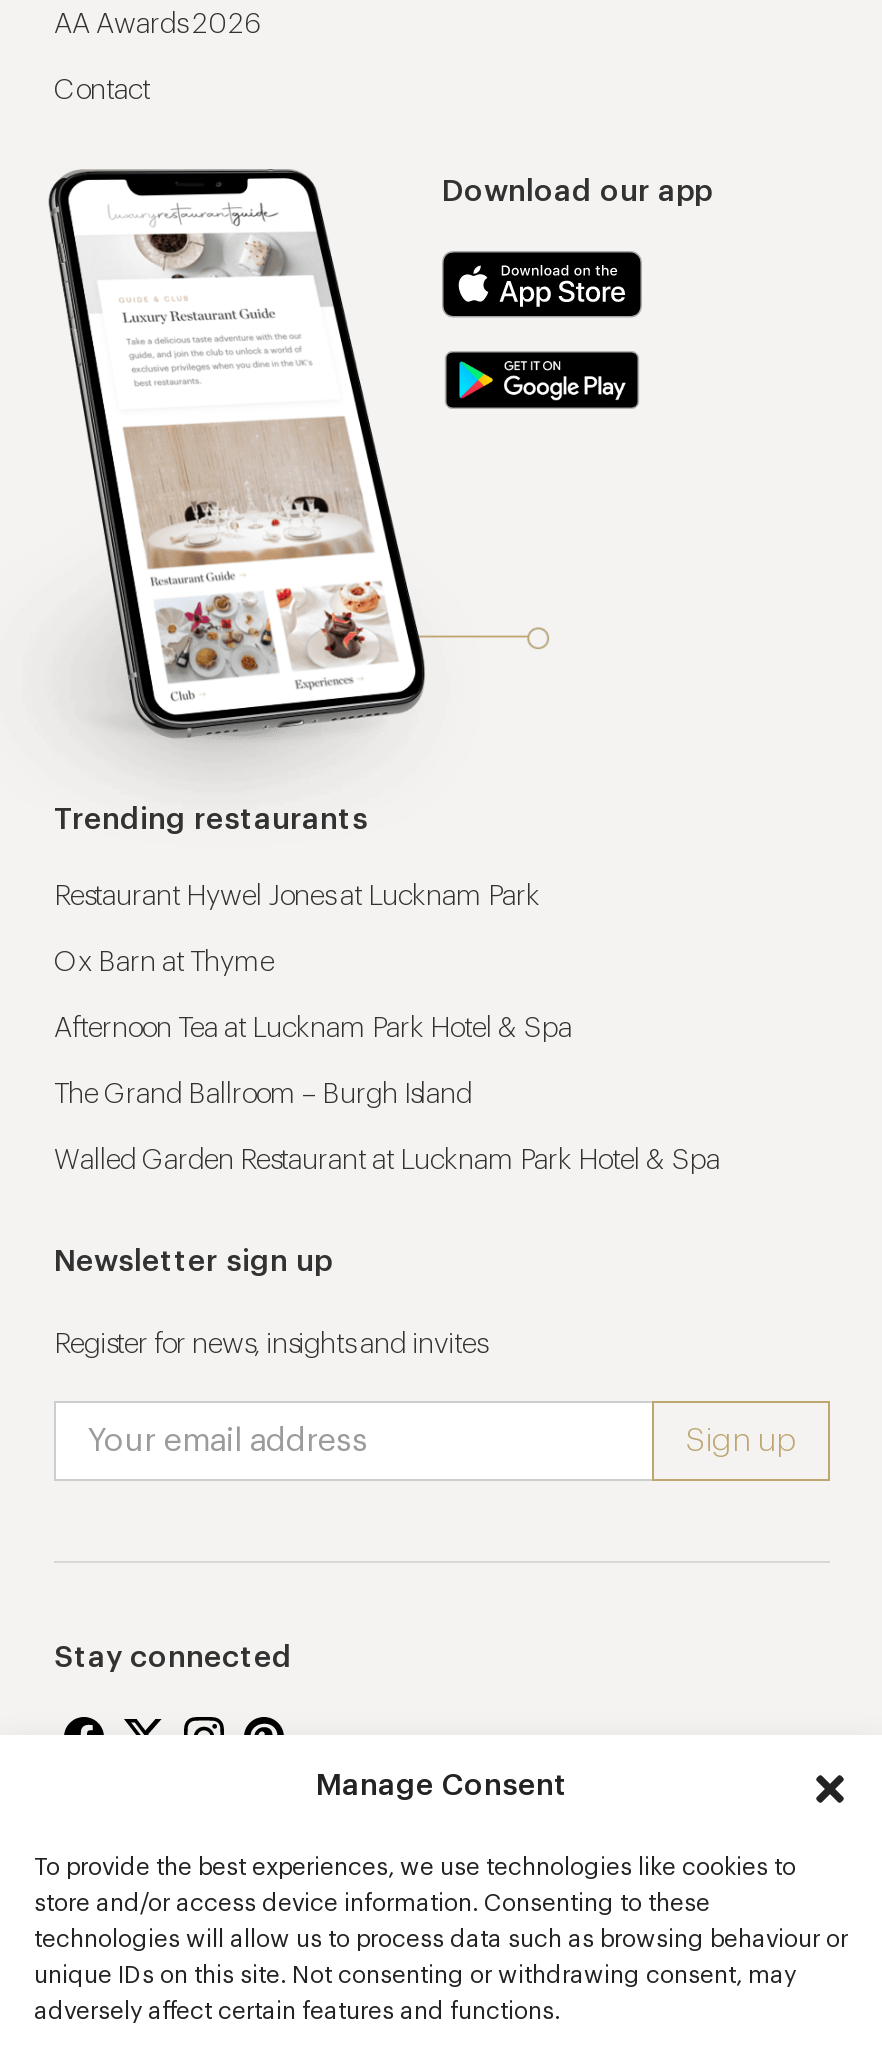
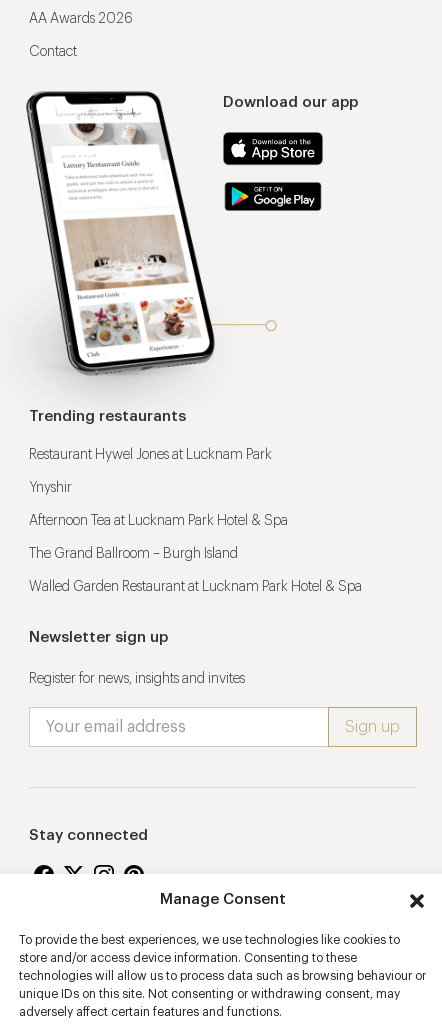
[54,949,274,977] Ox Barn at Thyme -> [29,481,72,495] Ynyshir

